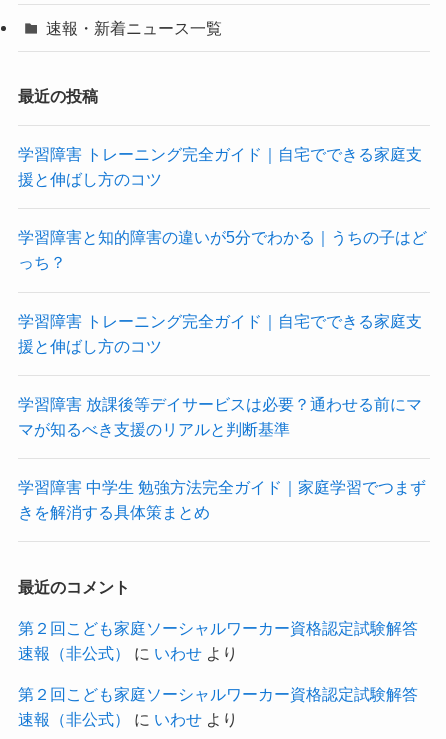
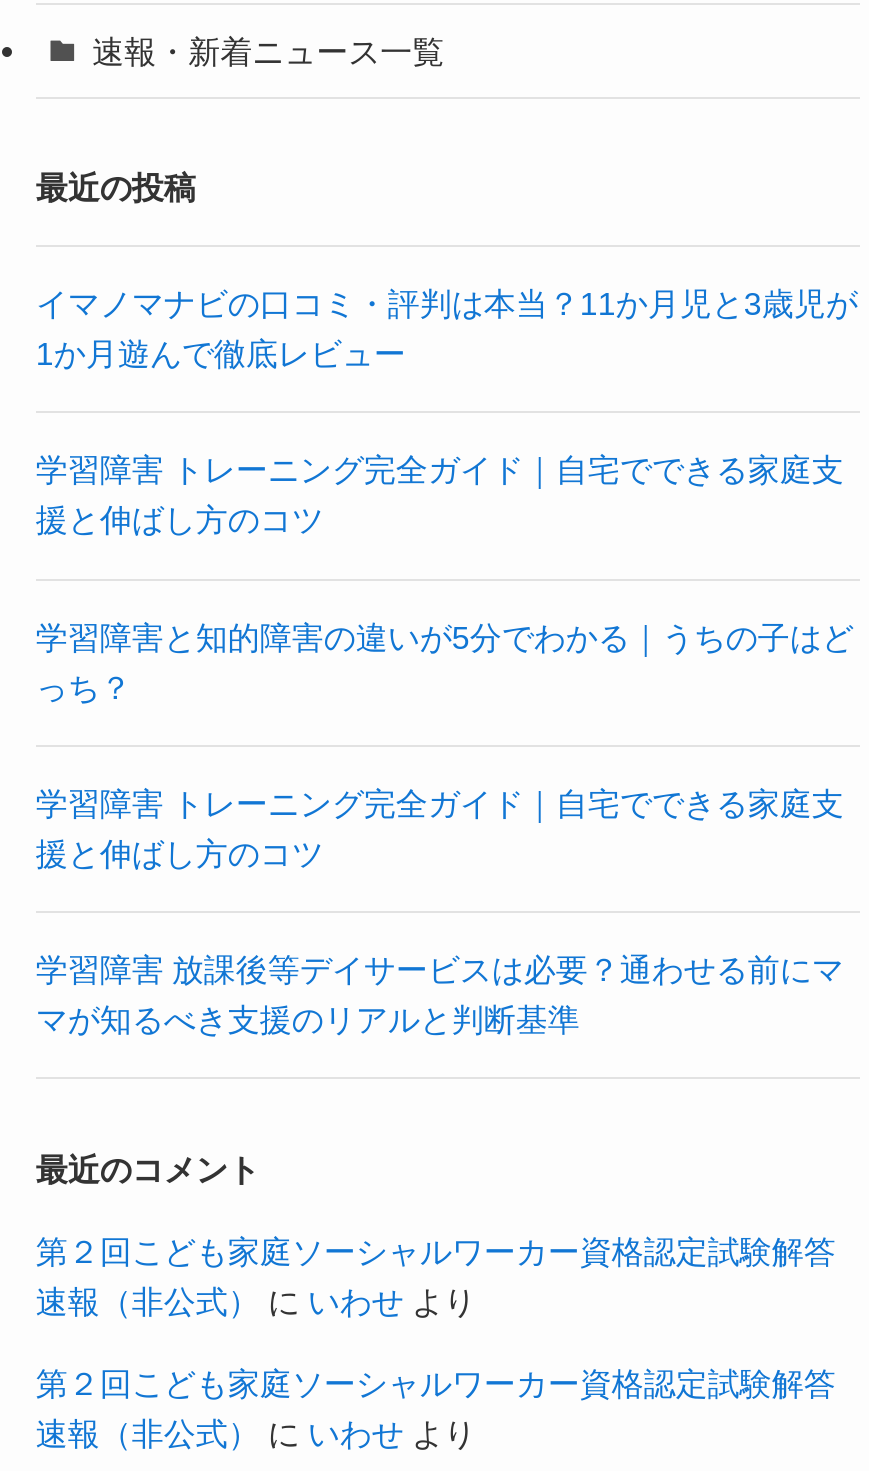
none -> [36,285,858,371] イマノマナビの口コミ・評判は本当？11か月児と3歳児が | 1か月遊んで徹底レビュー
moved [18,145,427,438] -> [36,452,854,1037]: 学習障害 トレーニング完全ガイド｜自宅でできる家庭支 | 援と伸ばし方のコツ | 学習障害と知的障害の違いが5分でわかる｜うちの子はど | っち？ | 学習障害 トレーニング完全ガイド｜自宅でできる家庭支 | 援と伸ばし方のコツ | 学習障害 放課後等デイサービスは必要？通わせる前にマ | マが知るべき支援のリアルと判断基準
[18,478,426,521] 学習障害 中学生 勉強方法完全ガイド｜家庭学習でつまず | きを解消する具体策まとめ -> none

